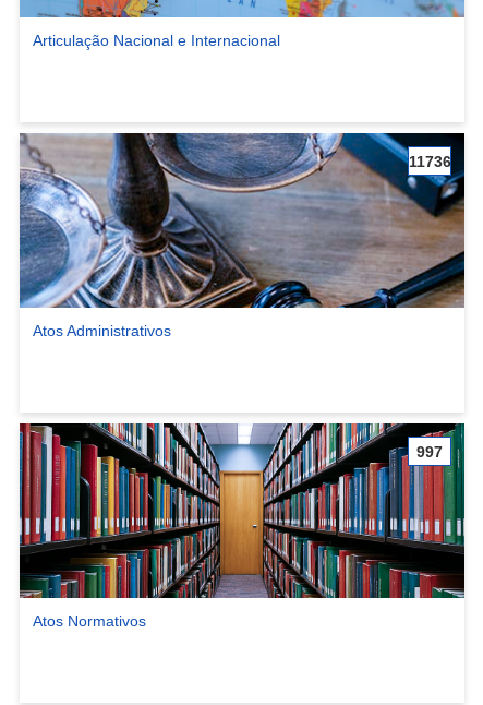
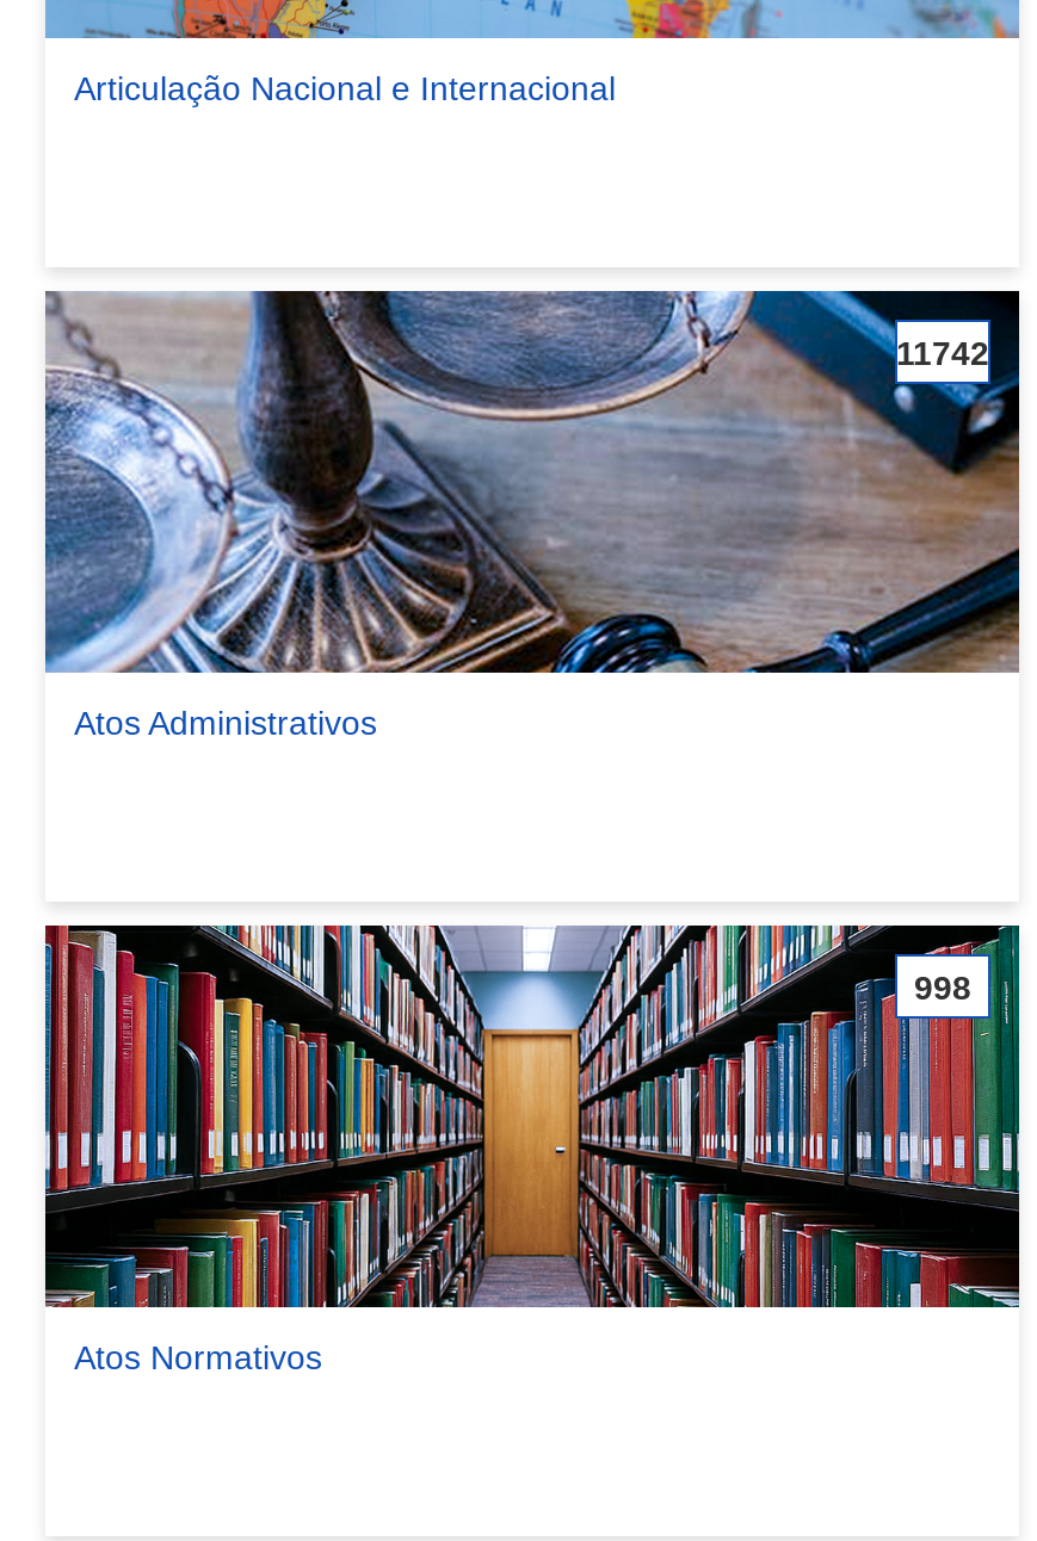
[408,152,451,170] 11736 -> [896,333,989,371] 11742
[416,443,443,460] 997 -> [914,967,971,1005] 998

